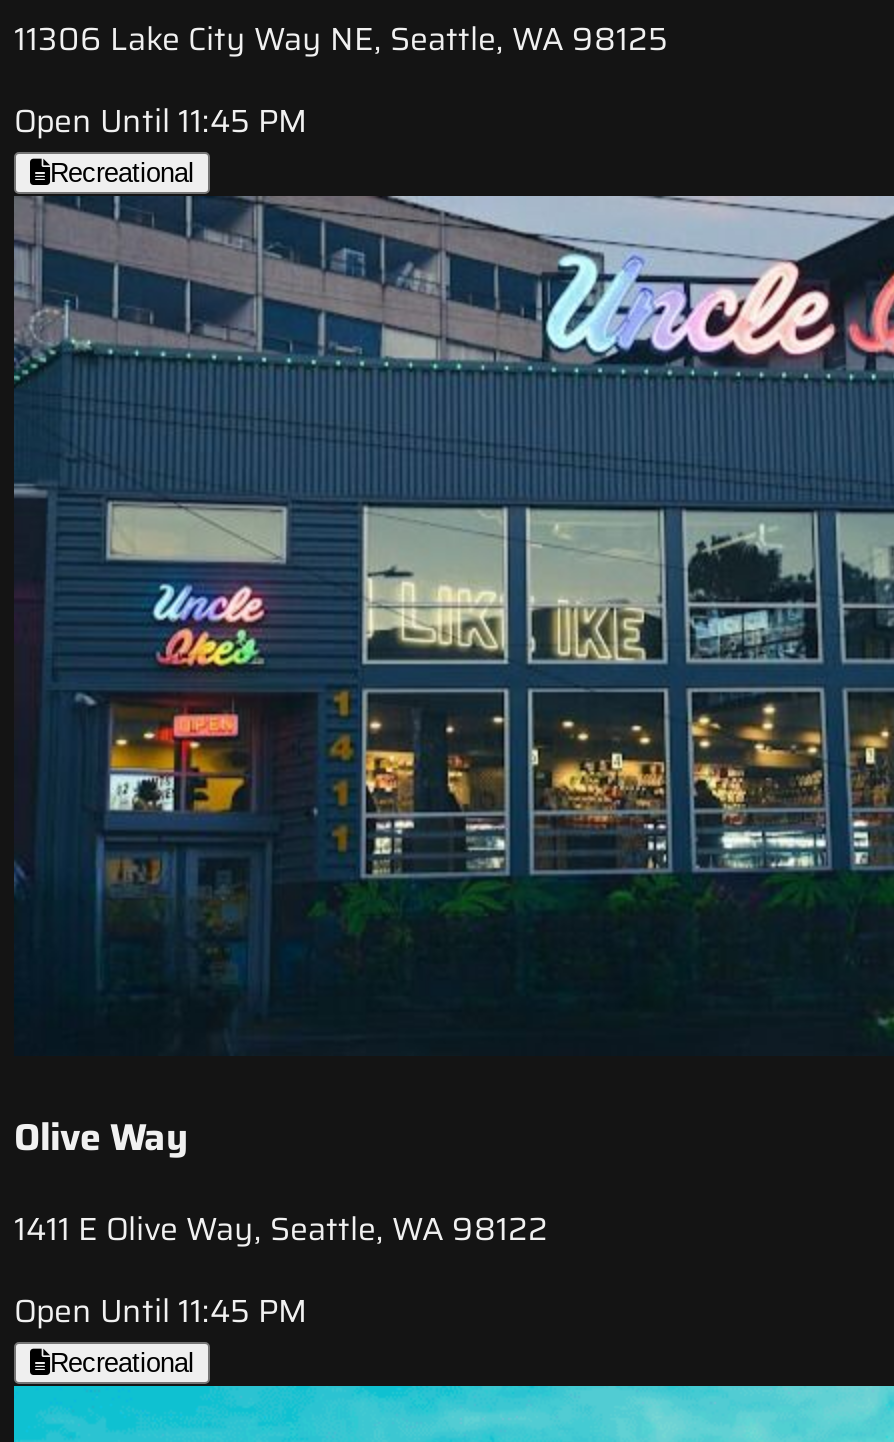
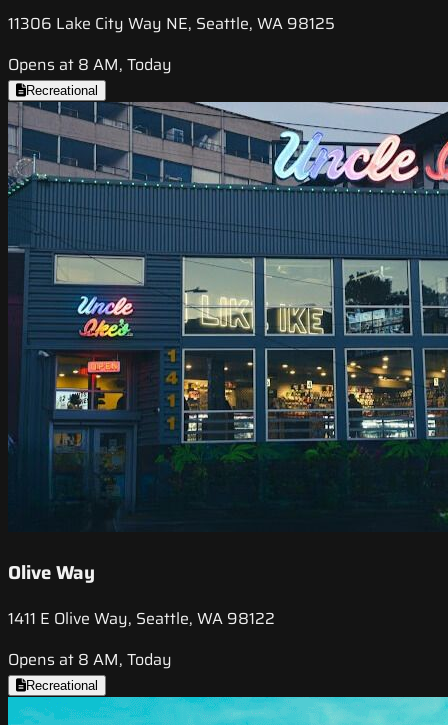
[14,97,308,147] Open Until 11:45 PM -> [8,52,172,77] Opens at 8 AM, Today
[14,1286,308,1336] Open Until 11:45 PM -> [8,647,172,672] Opens at 8 AM, Today

